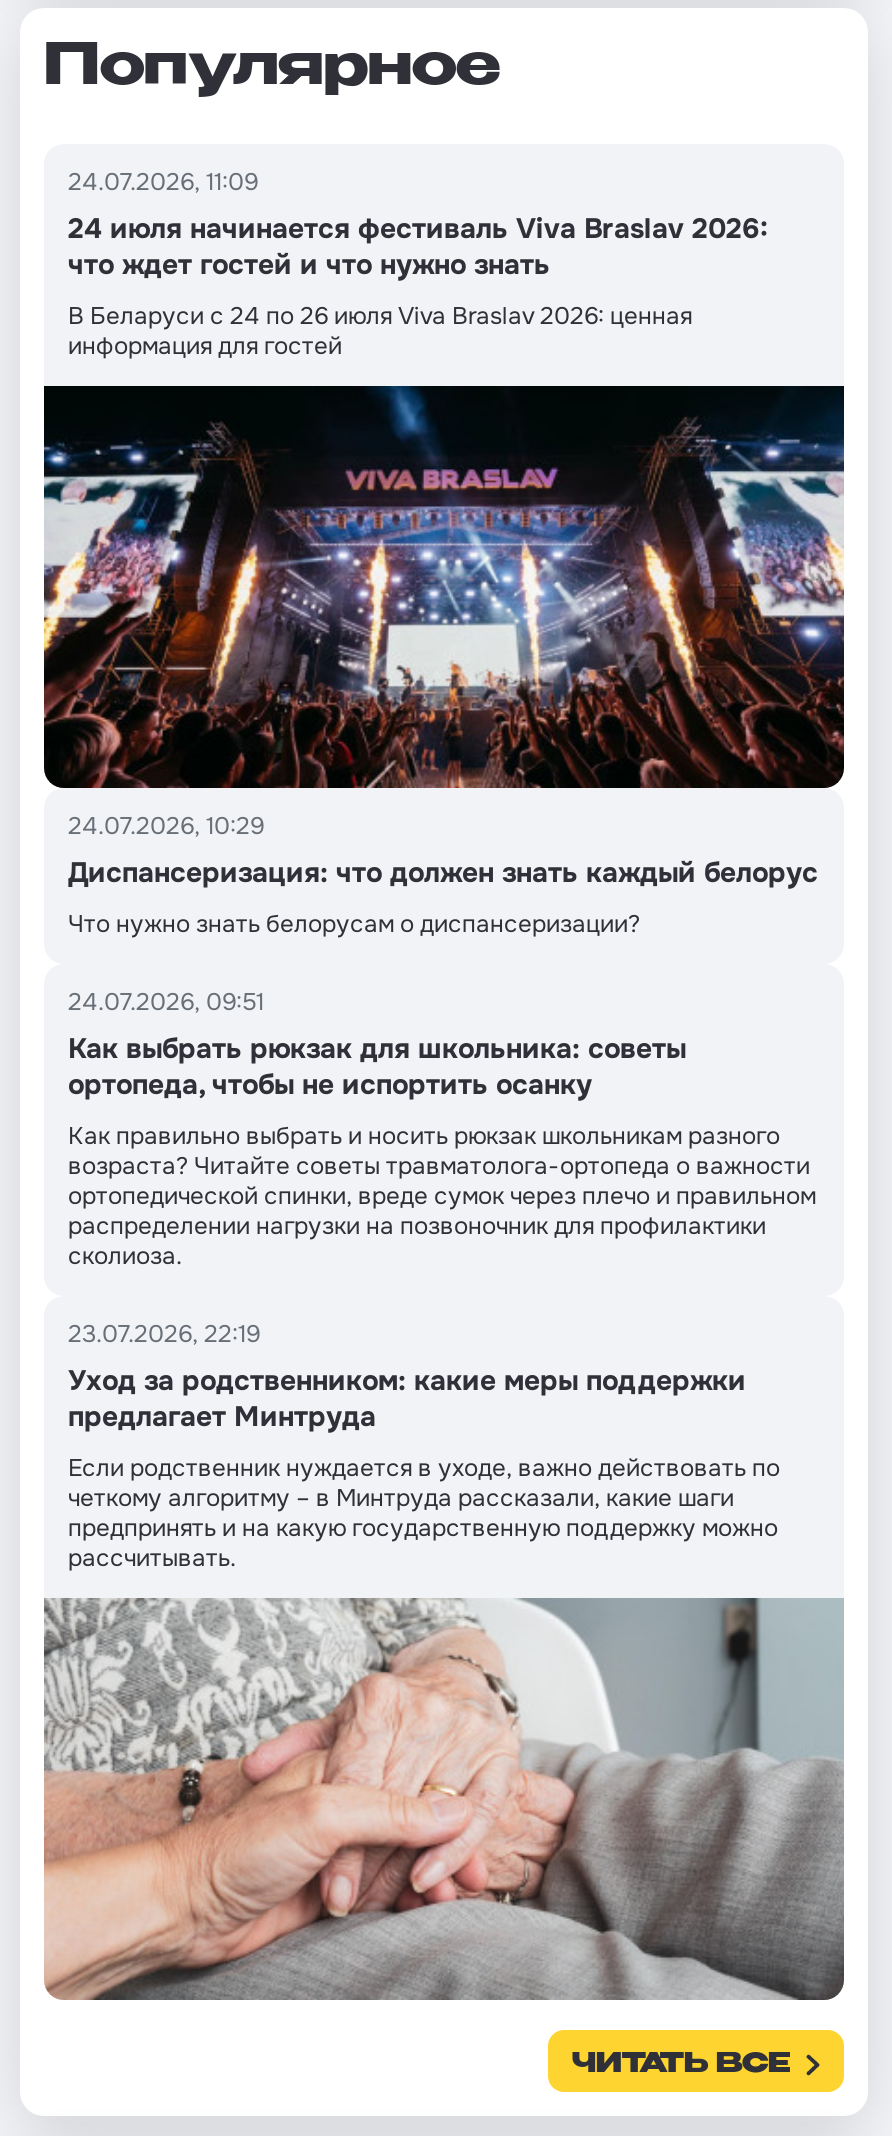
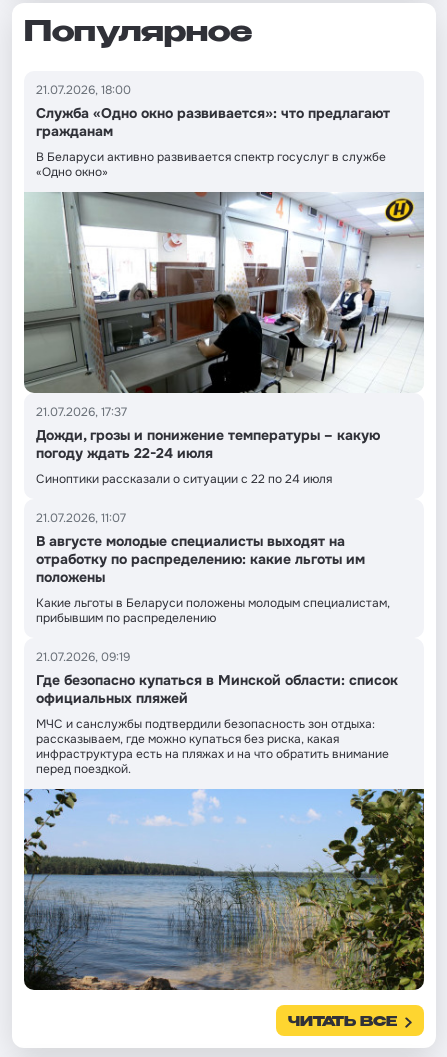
[68,166,768,282] 24.07.2026, 11:09 | 24 июля начинается фестиваль Viva Braslav 2026: | что ждет гостей и что нужно знать -> [36,82,390,140] 21.07.2026, 18:00 | Служба «Одно окно развивается»: что предлагают | гражданам
[68,300,692,362] В Беларуси с 24 по 26 июля Viva Braslav 2026: ценная | информация для гостей -> [36,149,386,180] В Беларуси активно развивается спектр госуслуг в службе | «Одно окно»
[42,384,846,890] [image] | 24.07.2026, 10:29 | Диспансеризация: что должен знать каждый белорус -> [24,191,424,462] [image] | 21.07.2026, 17:37 | Дожди, грозы и понижение температуры – какую | погоду ждать 22-24 июля
[68,908,640,940] Что нужно знать белорусам о диспансеризации? -> [36,471,332,487] Синоптики рассказали о ситуации с 22 по 24 июля
[68,986,686,1102] 24.07.2026, 09:51 | Как выбрать рюкзак для школьника: советы | ортопеда, чтобы не испортить осанку -> [36,510,365,586] 21.07.2026, 11:07 | В августе молодые специалисты выходят на | отработку по распределению: какие льготы им | положены
[68,1120,816,1272] Как правильно выбрать и носить рюкзак школьникам разного | возраста? Читайте советы травматолога-ортопеда о важности | ортопедической спинки, вреде сумок через плечо и правильном | распределении нагрузки на позвоночник для профилактики | сколиоза. -> [36,595,390,626] Какие льготы в Беларуси положены молодым специалистам, | прибывшим по распределению
[68,1318,746,1434] 23.07.2026, 22:19 | Уход за родственником: какие меры поддержки | предлагает Минтруда -> [36,649,398,707] 21.07.2026, 09:19 | Где безопасно купаться в Минской области: список | официальных пляжей
[68,1452,780,1574] Если родственник нуждается в уходе, важно действовать по | четкому алгоритму – в Минтруда рассказали, какие шаги | предпринять и на какую государственную поддержку можно | рассчитывать. -> [36,716,389,777] МЧС и санслужбы подтвердили безопасность зон отдыха: | рассказываем, где можно купаться без риска, какая | инфраструктура есть на пляжах и на что обратить внимание | перед поездкой.
[42,1596,844,2002] [image] -> [23,788,425,990] [image]

